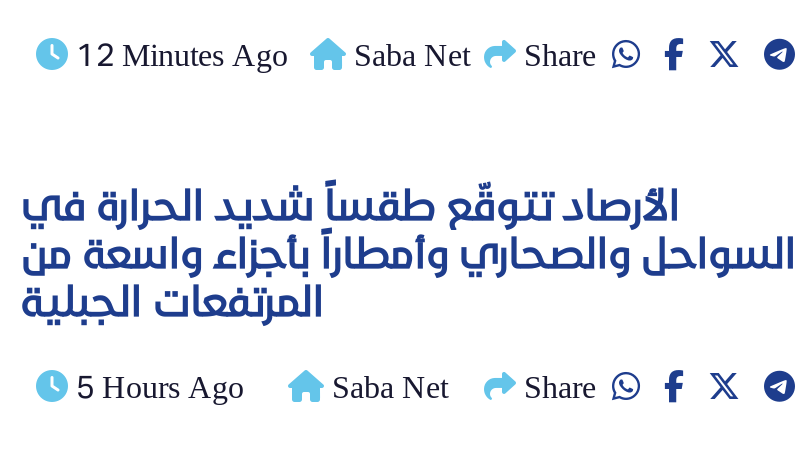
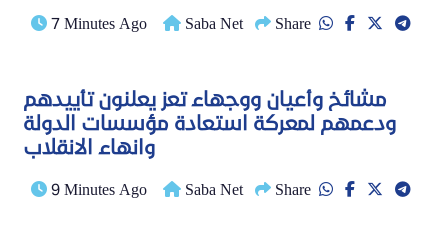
[68,34,604,72] 12 Minutes Ago Saba Net Share -> [47,13,315,32] 7 Minutes Ago Saba Net Share
[20,180,796,324] الأرصاد تتوقّع طقساً شديد الحرارة في | السواحل والصحاري وأمطاراً بأجزاء واسعة من | المرتفعات الجبلية -> [23,86,396,158] مشائخ وأعيان ووجهاء تعز يعلنون تأييدهم | ودعمهم لمعركة استعادة مؤسسات الدولة | وانهاء الانقلاب
[68,366,244,404] 5 Hours Ago -> [47,179,147,198] 9 Minutes Ago

